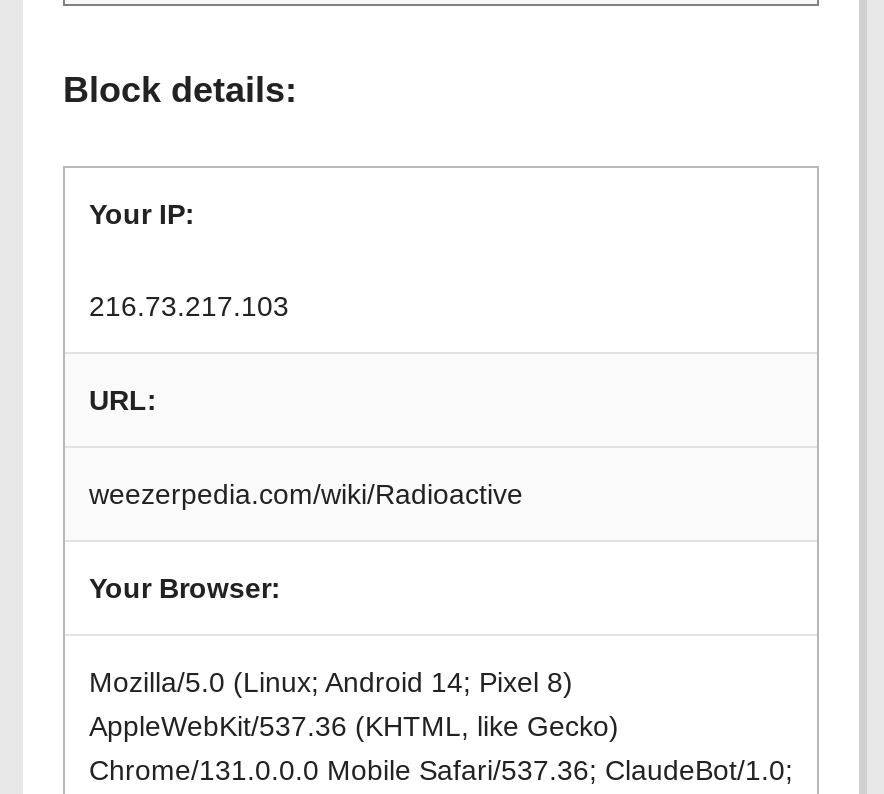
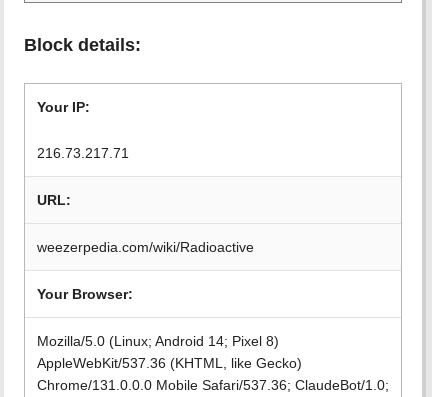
[89,290,289,322] 216.73.217.103 -> [37,145,129,161] 216.73.217.71

